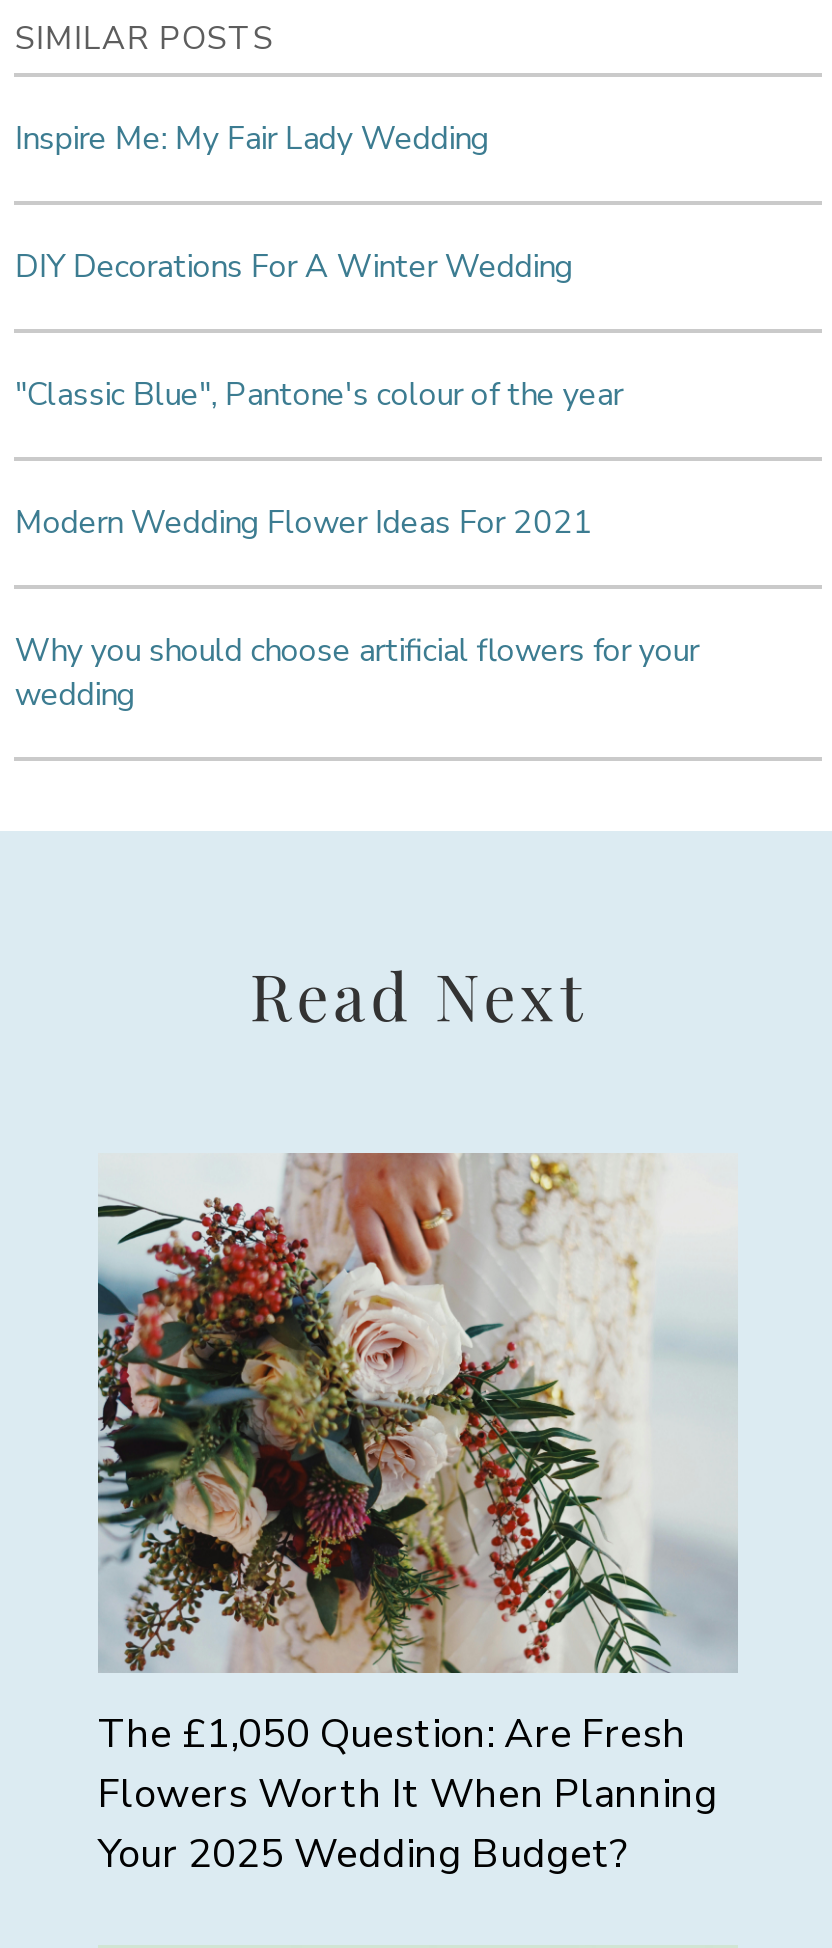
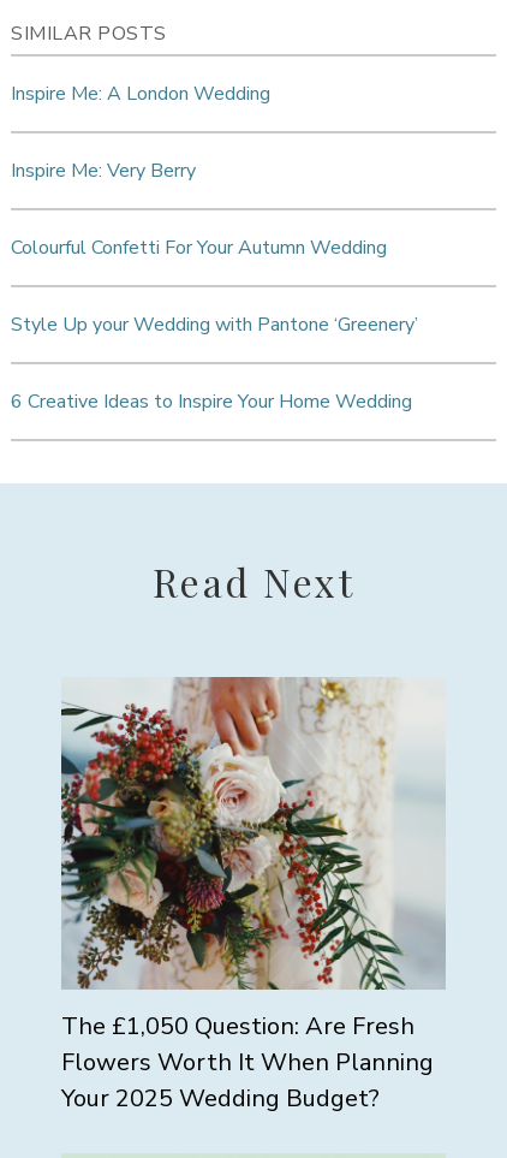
[15,117,489,161] Inspire Me: My Fair Lady Wedding -> [11,81,271,107] Inspire Me: A London Wedding
[15,245,573,289] DIY Decorations For A Winter Wedding -> [11,158,196,184] Inspire Me: Very Berry
[15,373,623,417] "Classic Blue", Pantone's colour of the year -> [11,235,387,261] Colourful Confetti For Your Autumn Wedding
[15,501,593,545] Modern Wedding Flower Ideas For 2021 -> [11,312,419,338] Style Up your Wedding with Pantone ‘Greenery’
[15,629,699,717] Why you should choose artificial flowers for your | wedding -> [11,389,413,415] 6 Creative Ideas to Inspire Your Home Wedding

